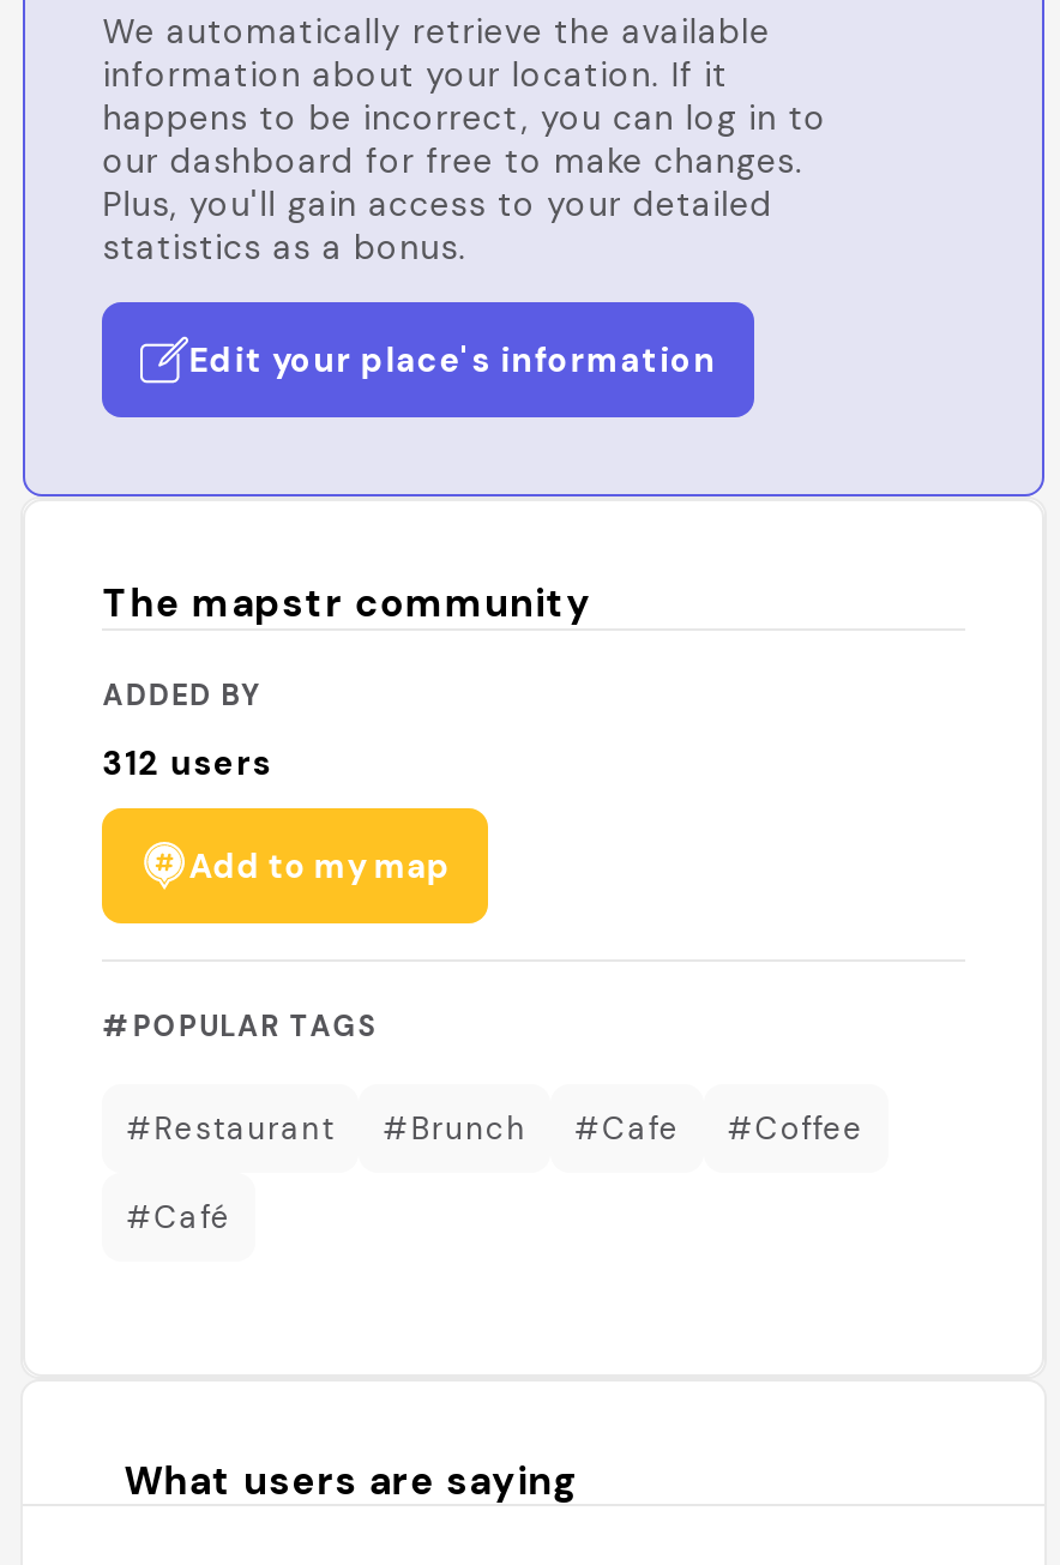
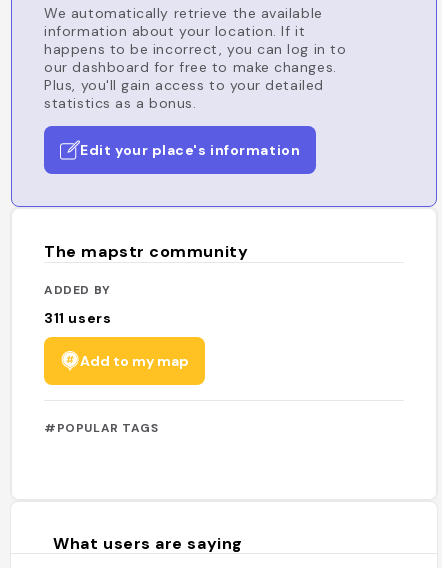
[102,740,273,783] 312 users -> [44,308,111,326] 311 users
[126,1107,864,1236] #Restaurant | #Brunch | #Cafe | #Coffee | #Café -> none

